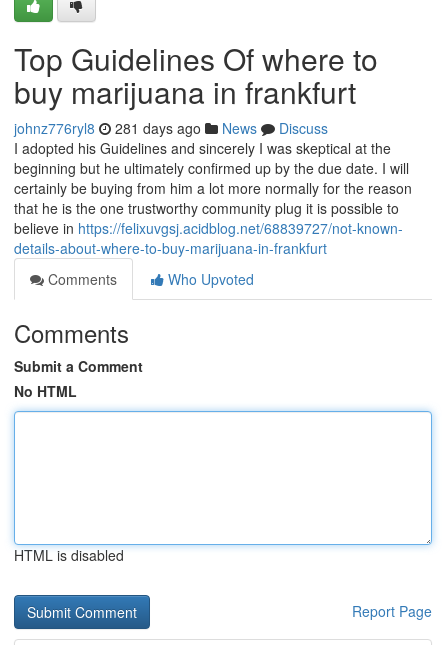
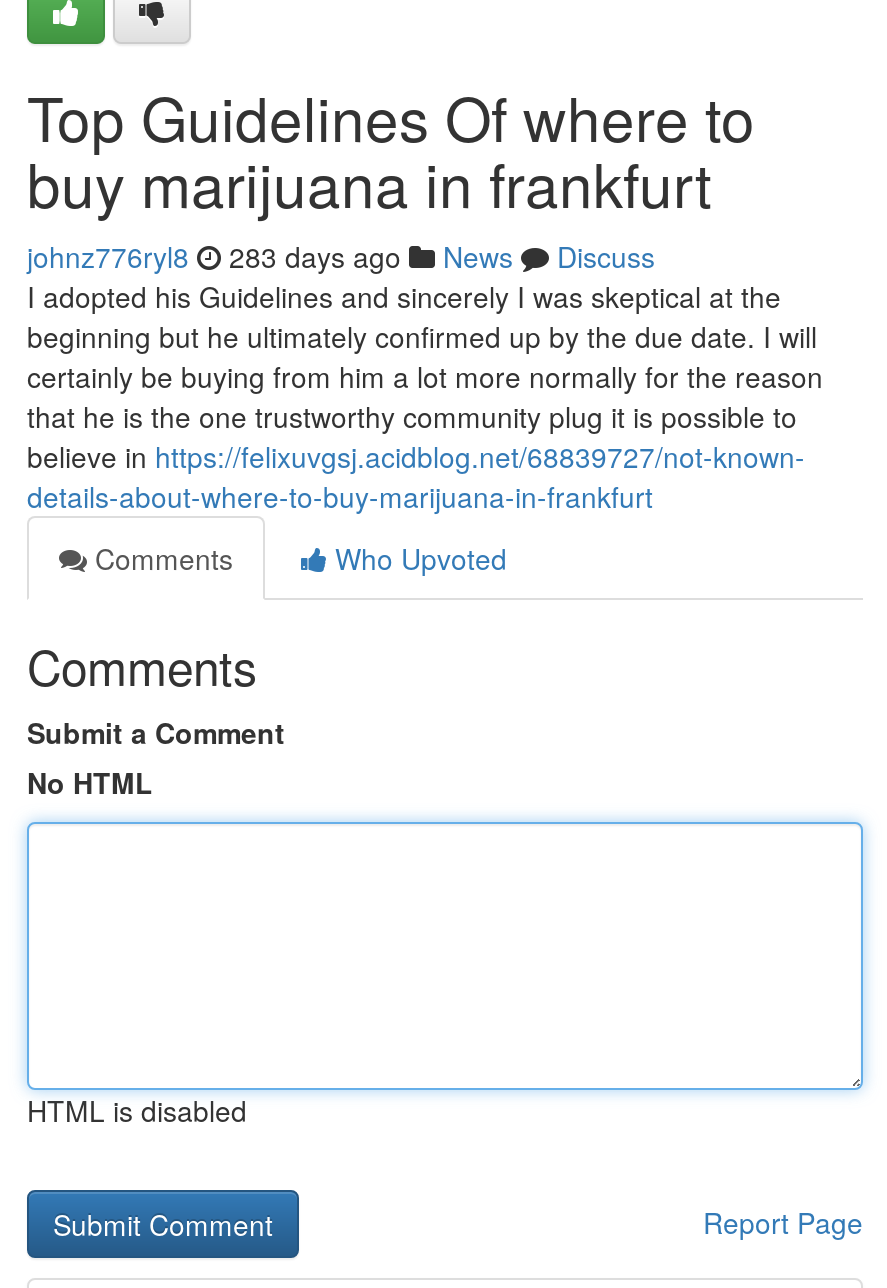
[14,118,328,138] johnz776ryl8 281 days ago News Discuss -> [27,236,655,276] johnz776ryl8 283 days ago News Discuss

